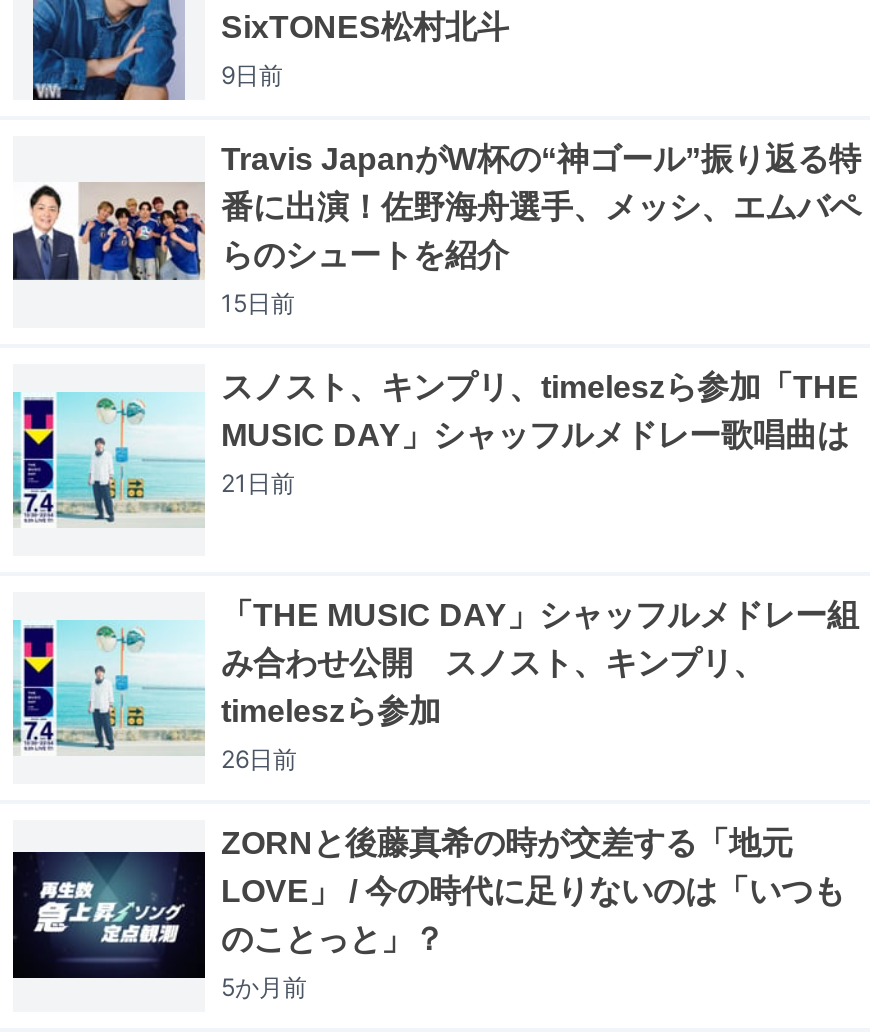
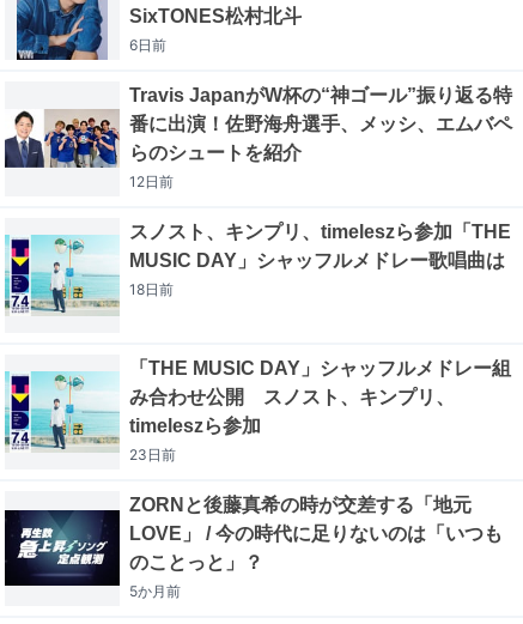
[221,59,283,89] 9日前 -> [129,36,166,54] 6日前
[221,287,295,317] 15日前 -> [129,172,174,190] 12日前
[221,467,295,497] 21日前 -> [129,280,174,298] 18日前
[221,743,297,773] 26日前 -> [129,445,176,463] 23日前

